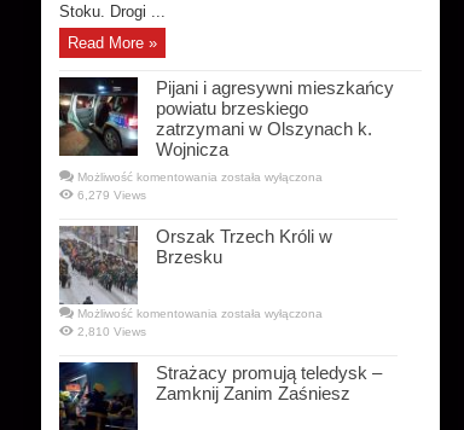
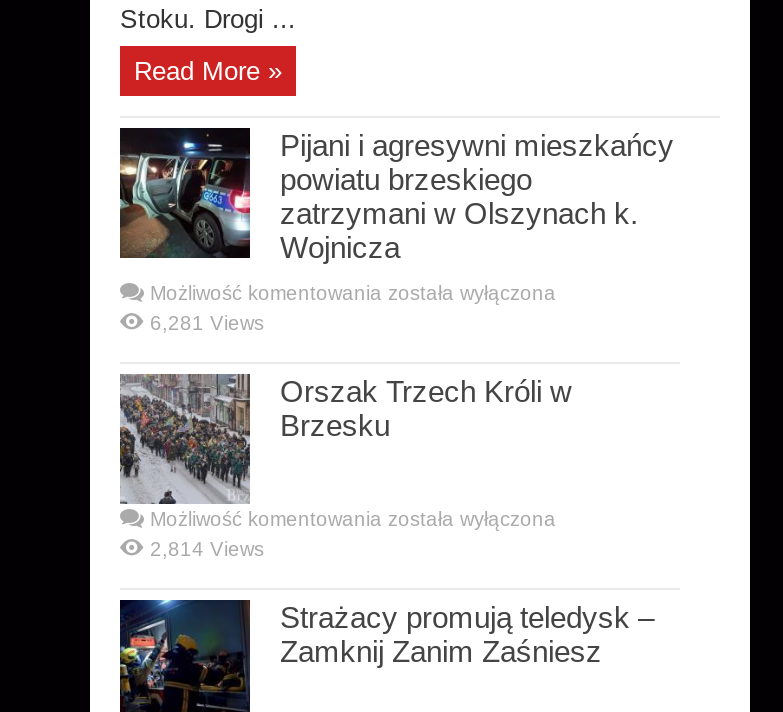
[77,189,146,202] 6,279 Views -> [150,312,264,334] 6,281 Views
[77,325,146,338] 2,810 Views -> [150,538,264,560] 2,814 Views

